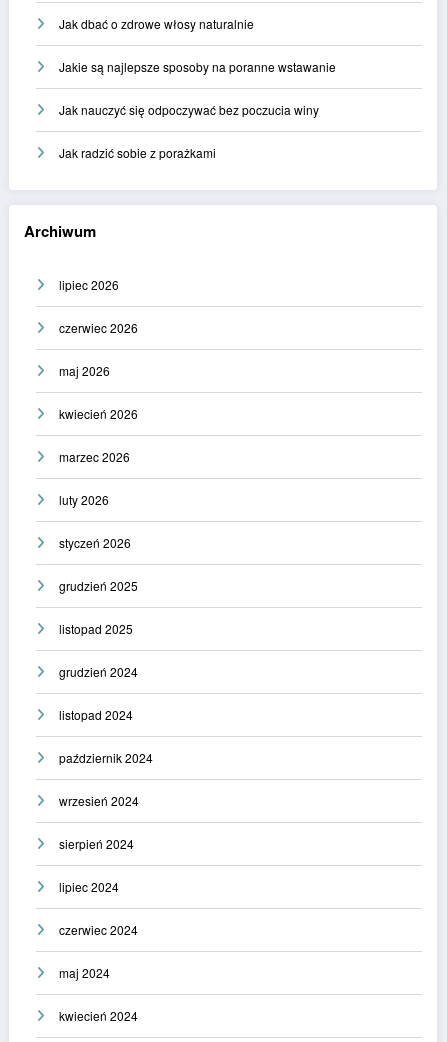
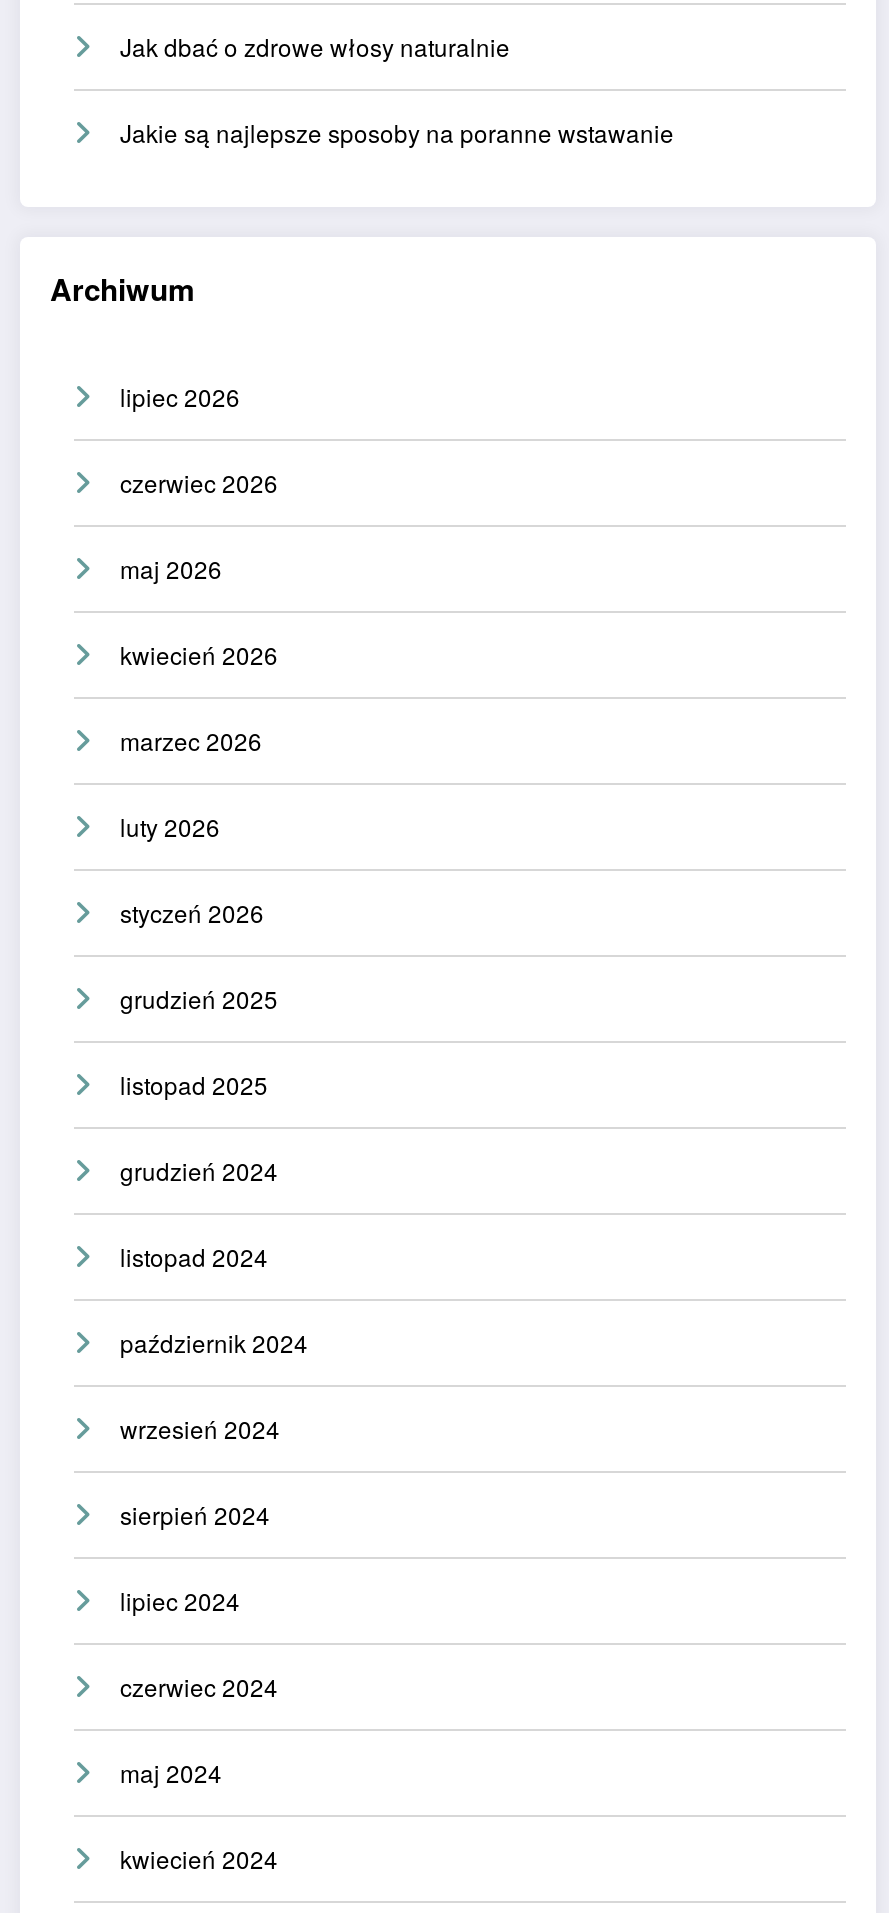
[59,101,319,161] Jak nauczyć się odpoczywać bez poczucia winy | Jak radzić sobie z porażkami -> none

